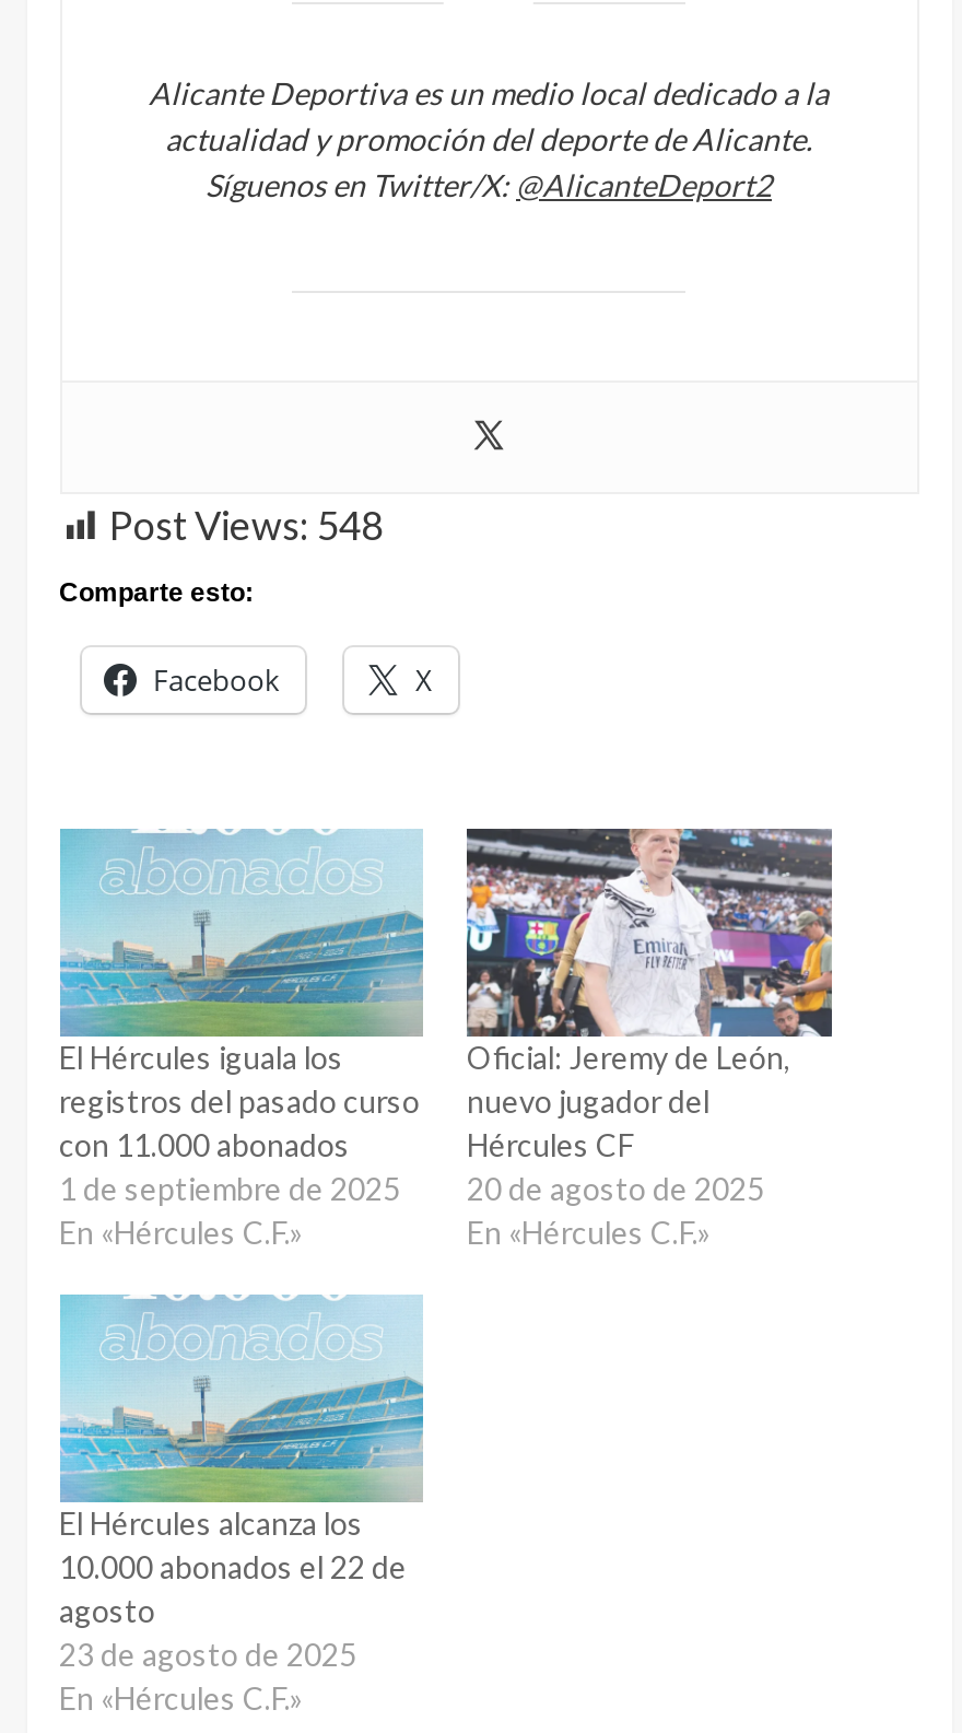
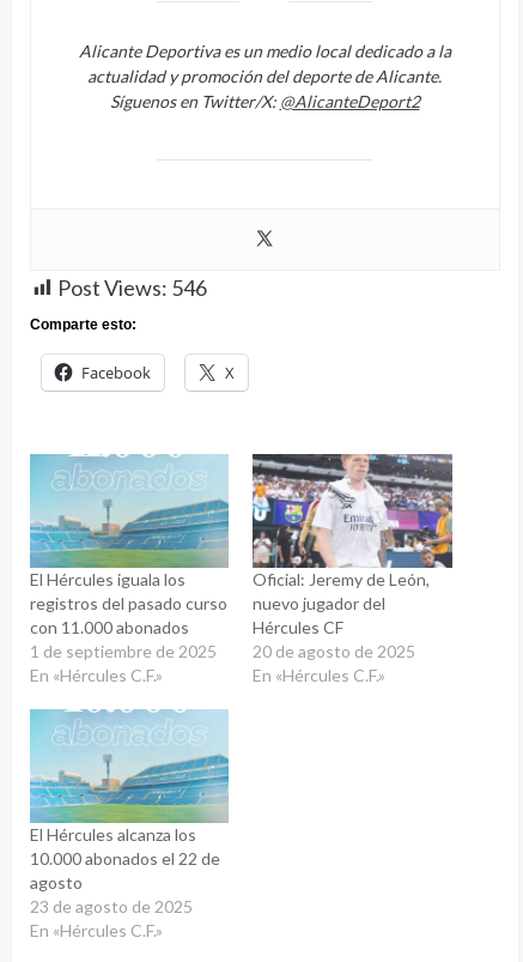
[109,501,383,549] Post Views: 548 -> [57,274,206,301] Post Views: 546

